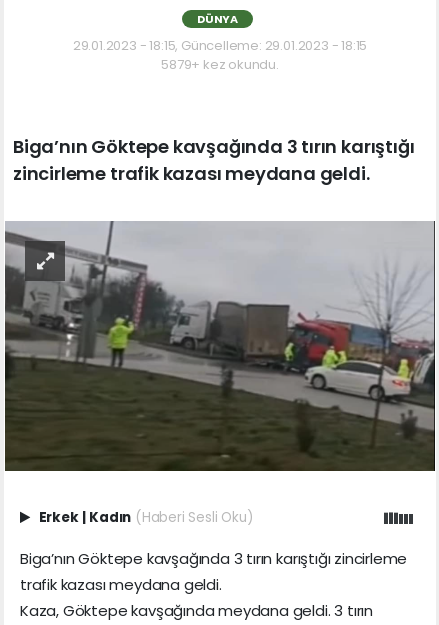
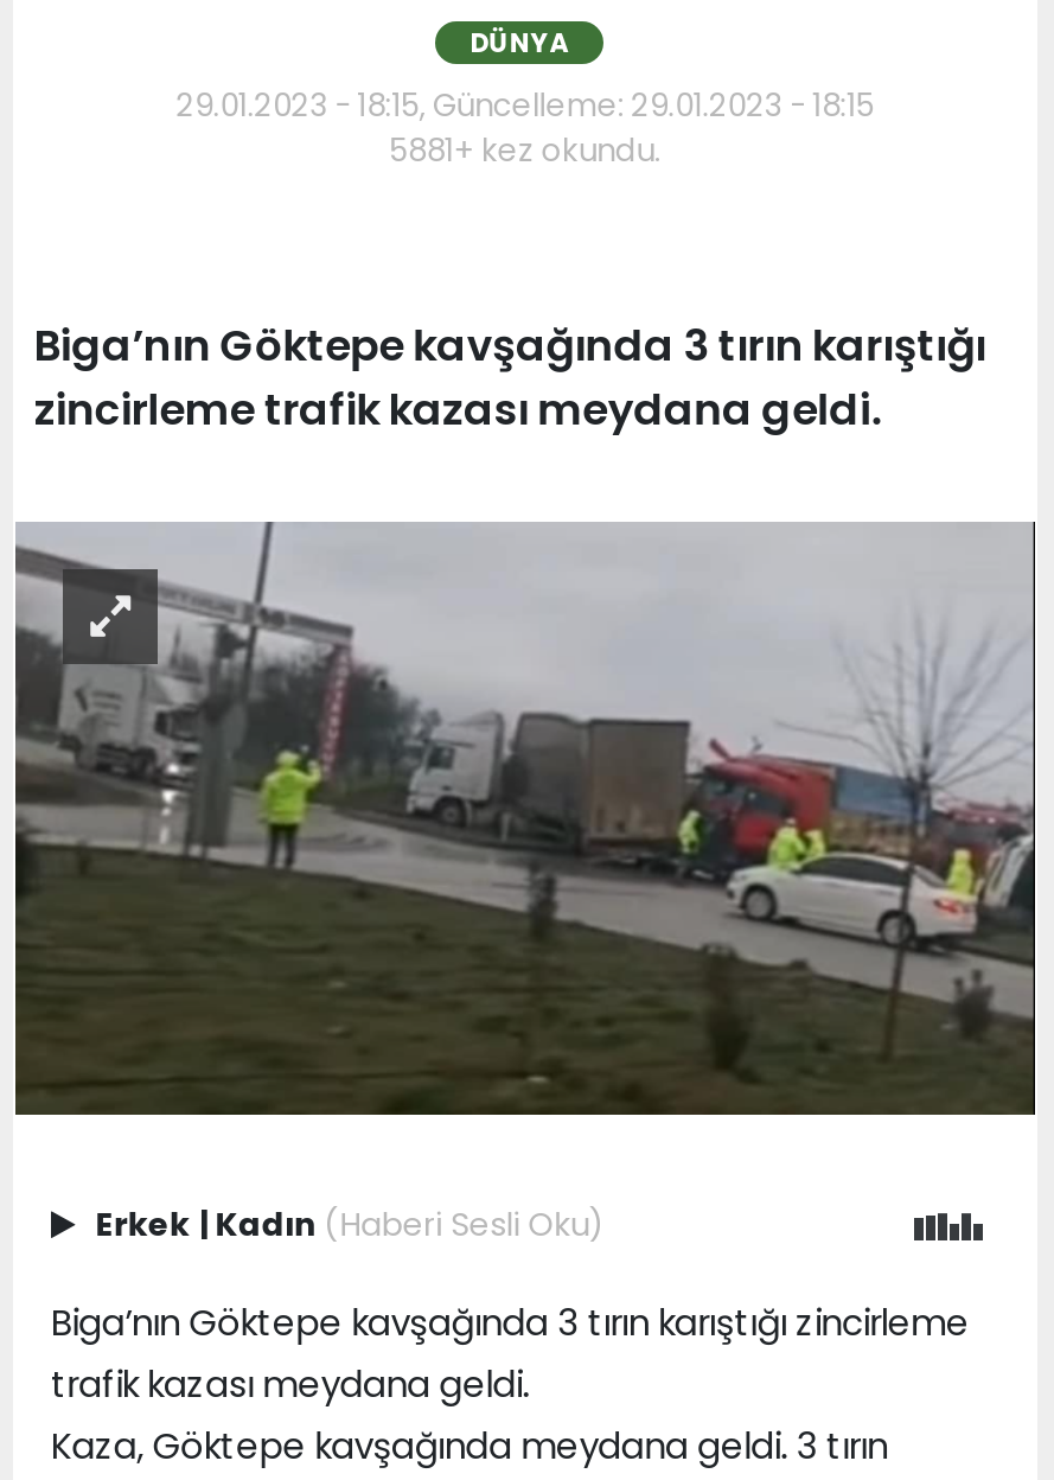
[161,55,279,74] 5879+ kez okundu. -> [389,127,661,172] 5881+ kez okundu.

